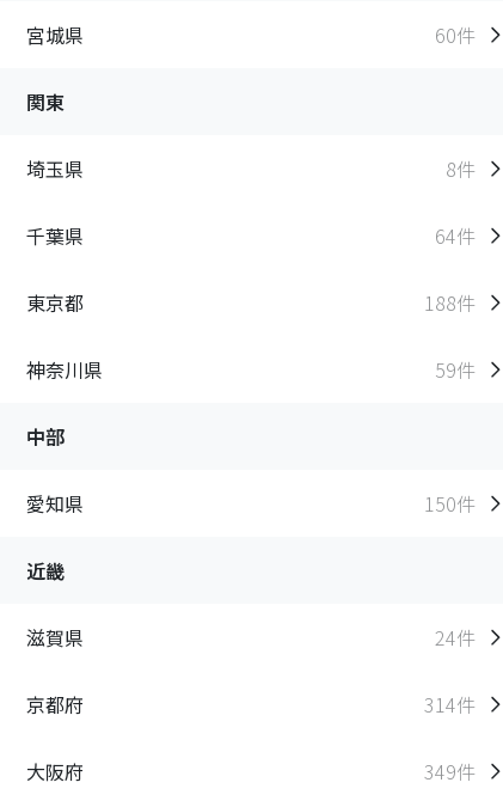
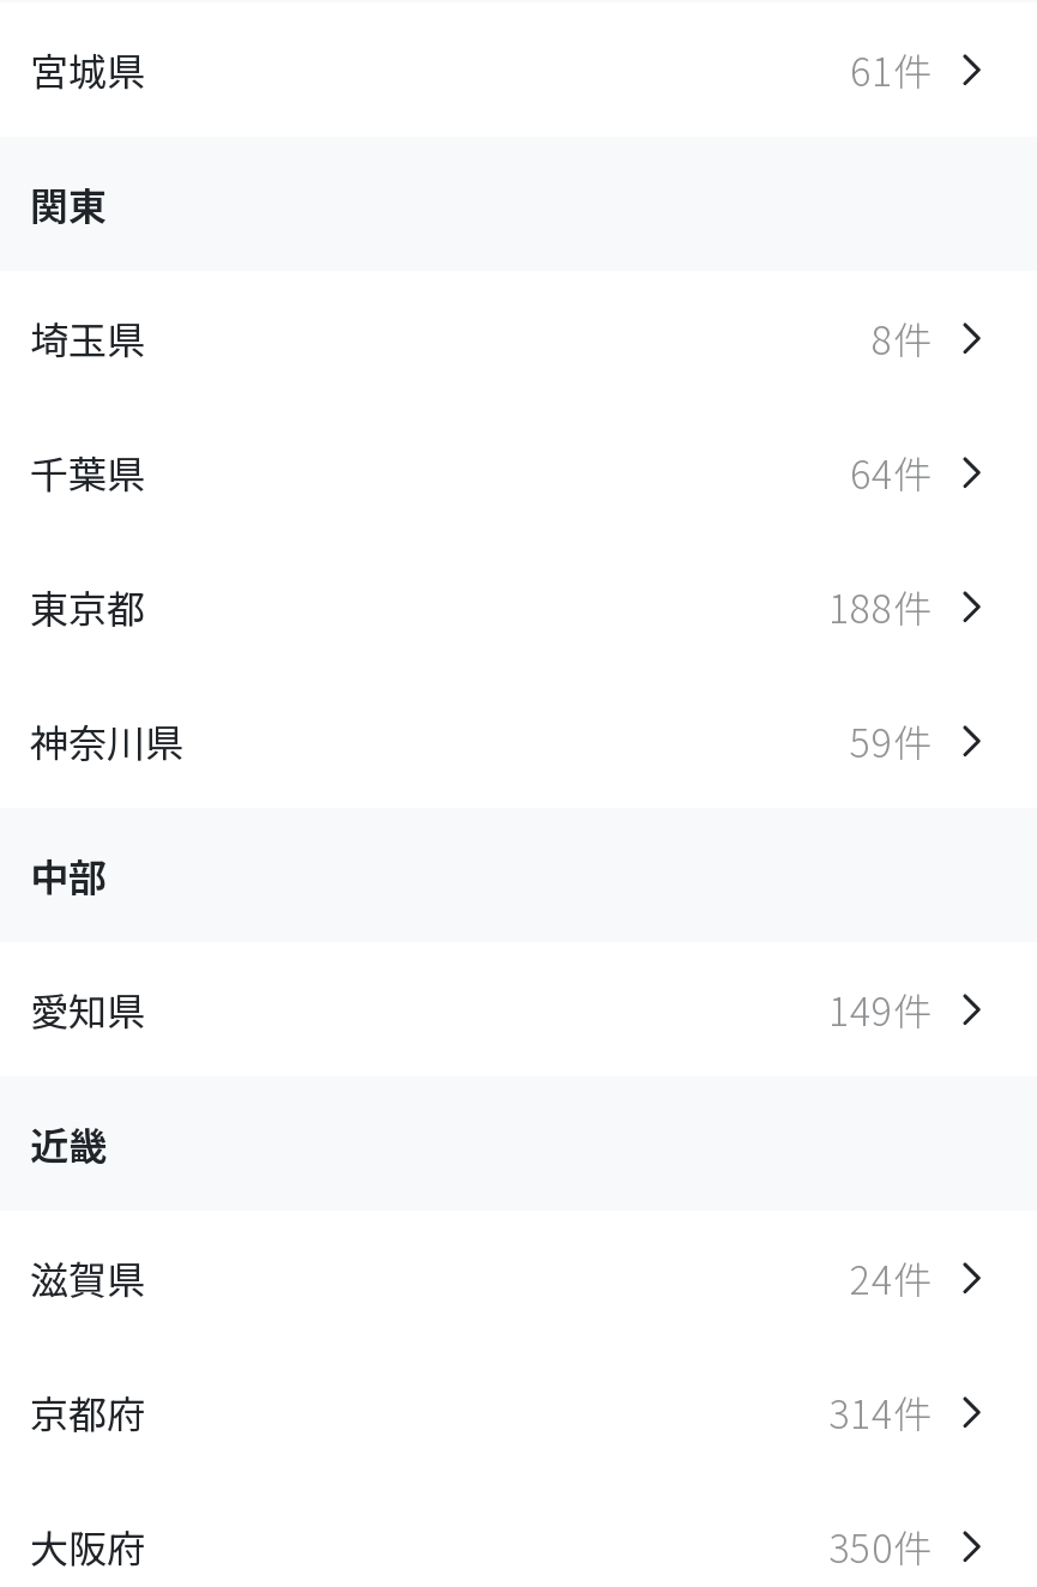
[435,20,476,49] 60件 -> [850,41,932,98] 61件
[424,489,476,518] 150件 -> [828,980,932,1038] 149件
[424,757,476,785] 349件 -> [828,1517,932,1575] 350件

